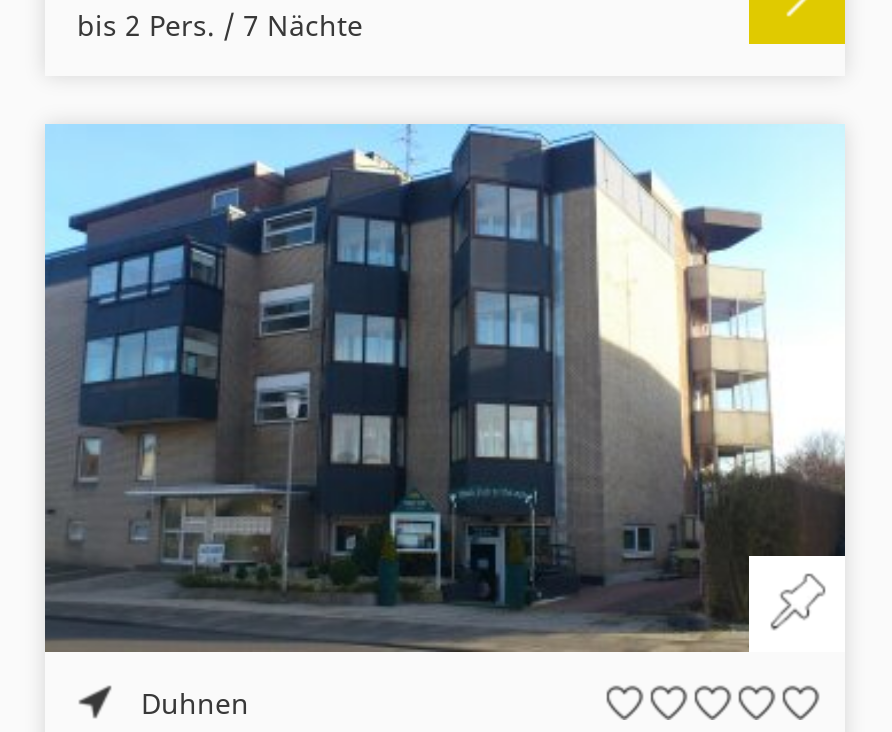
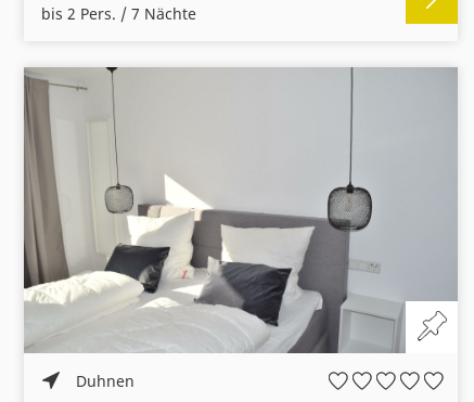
[43,124,845,652] [image] -> [23,66,458,353] [image]

